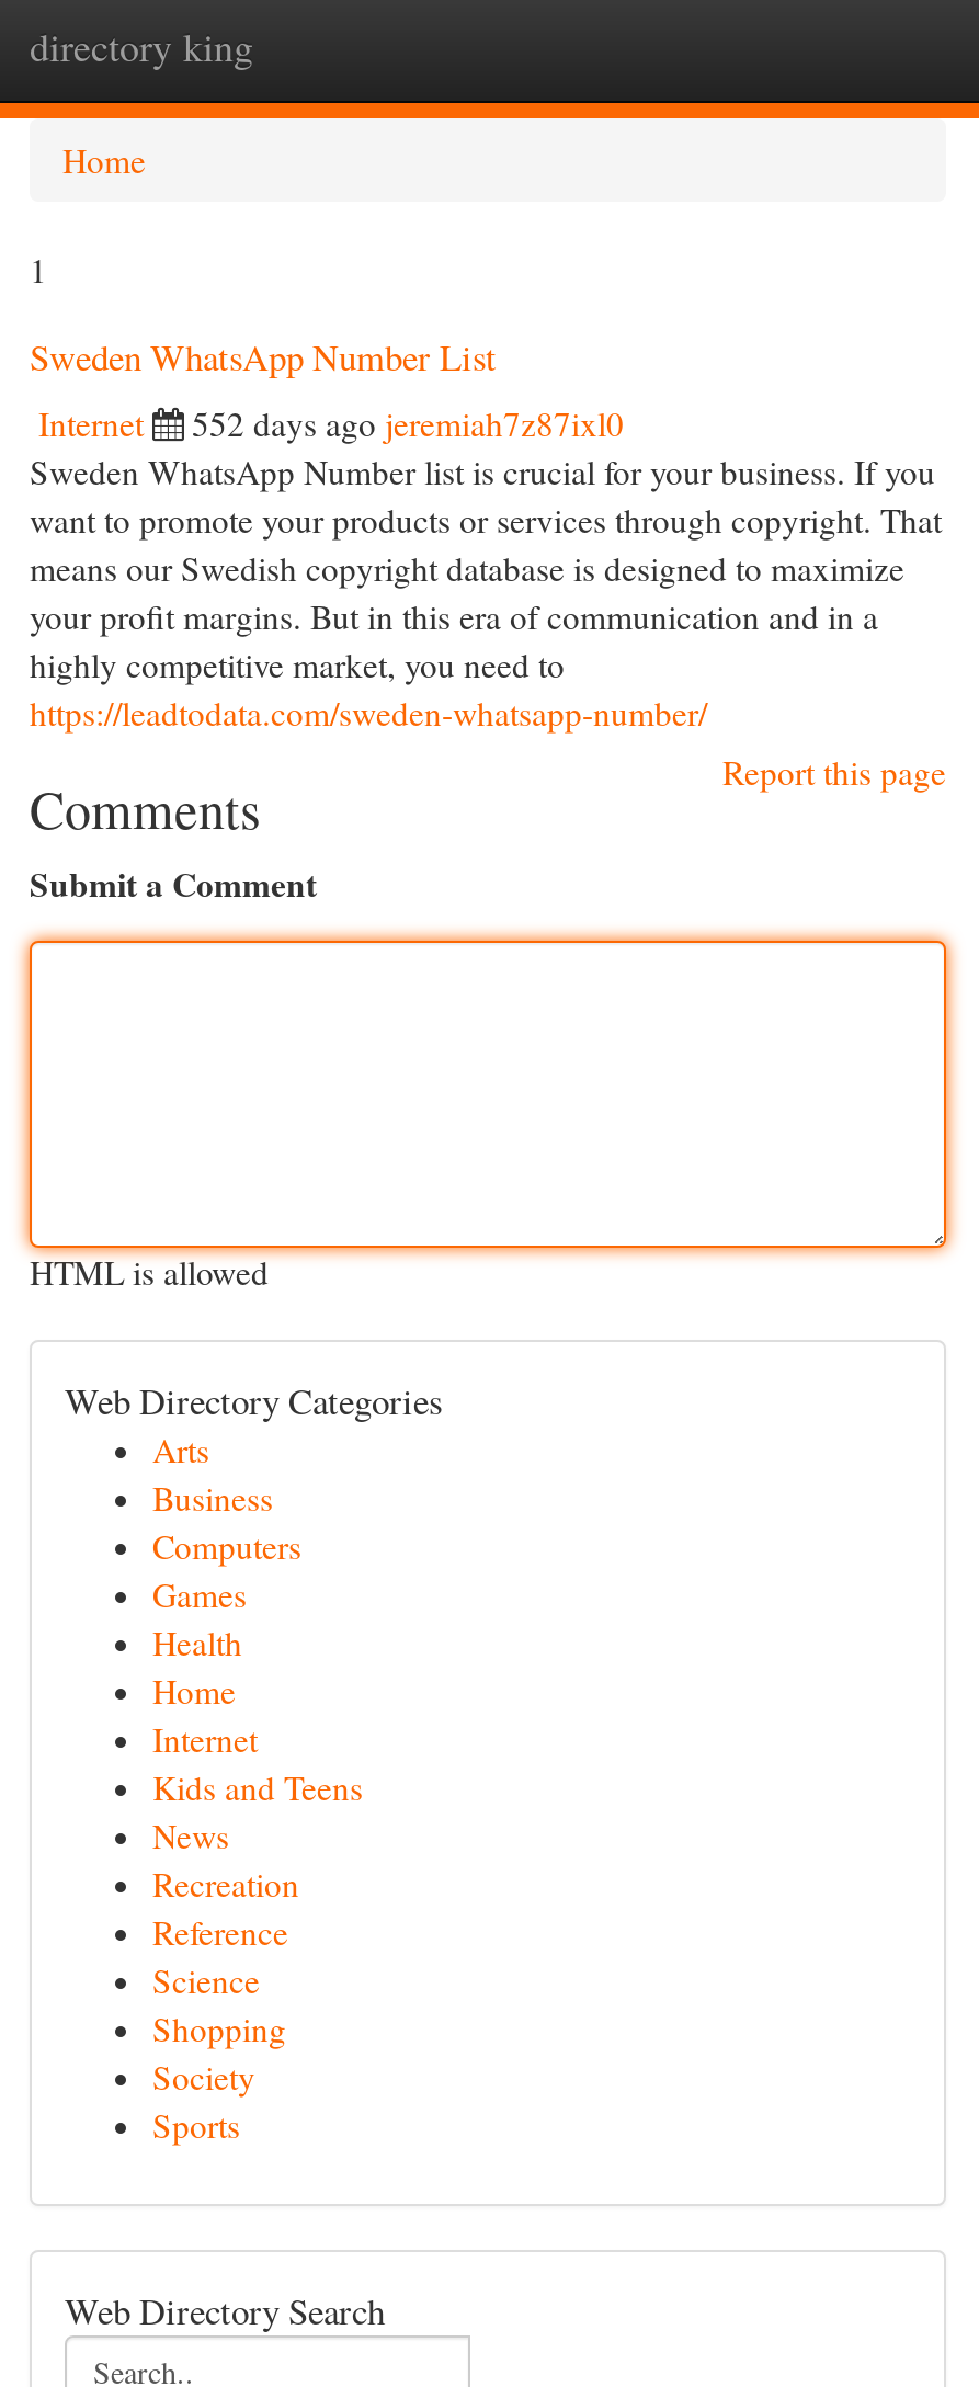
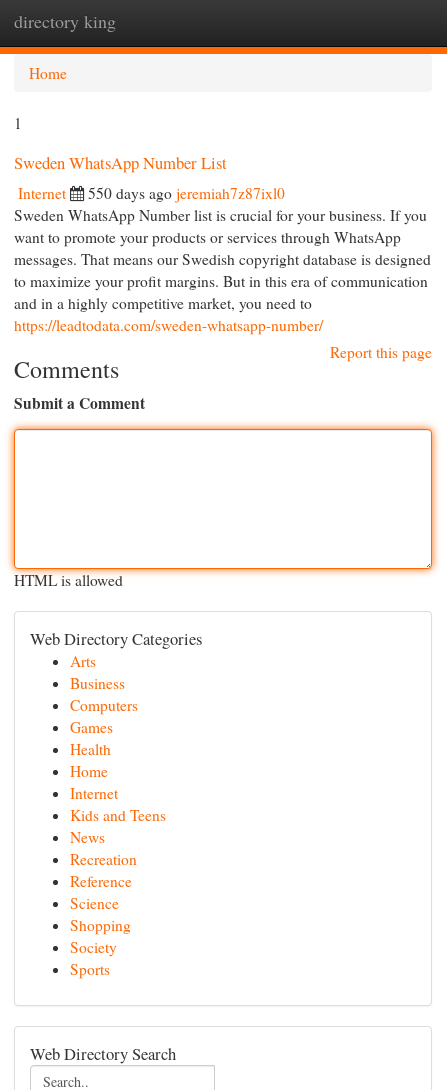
[192,401,624,445] 552 days ago jeremiah7z87ixl0 -> [88,183,285,203] 550 days ago jeremiah7z87ixl0
[30,498,942,686] want to promote your products or services through copyright. That | means our Swedish copyright database is designed to maximize | your profit margins. But in this era of communication and in a | highly competitive market, you need to -> [14,227,431,313] want to promote your products or services through WhatsApp | messages. That means our Swedish copyright database is designed | to maximize your profit margins. But in this era of communication | and in a highly competitive market, you need to

